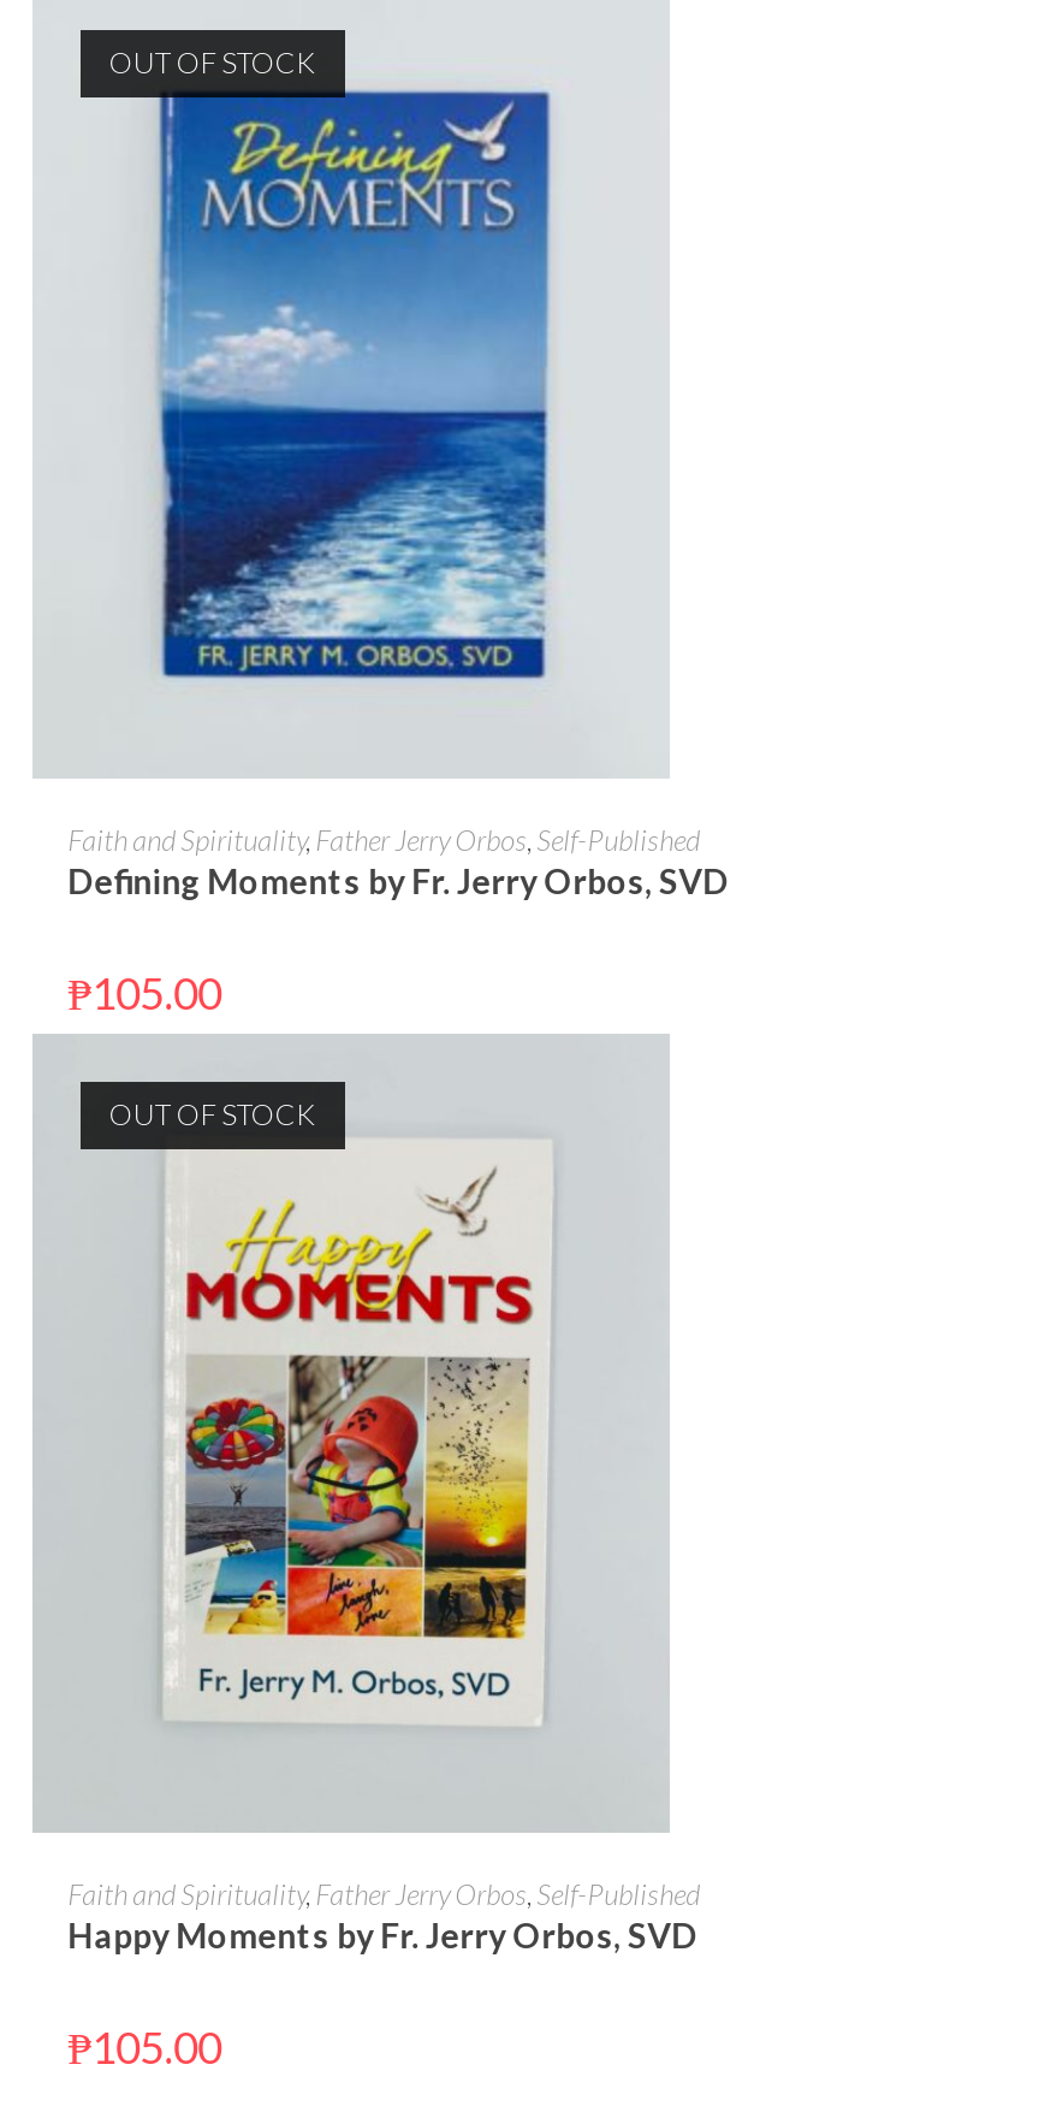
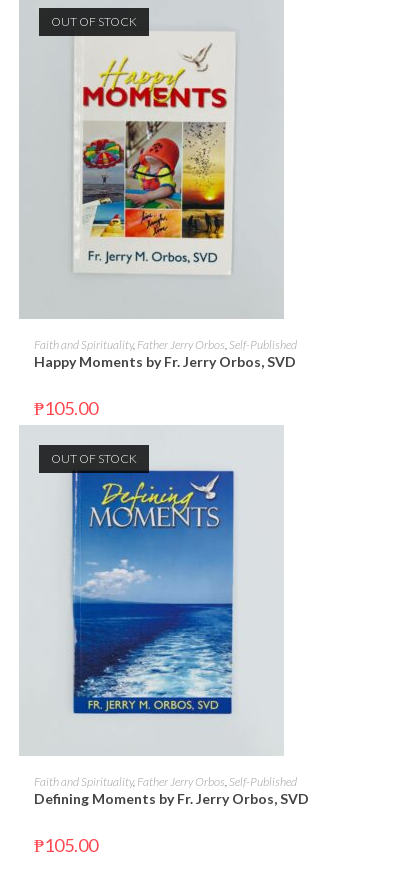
moved [158,88,552,680] -> [71,470,235,715]: [image]
moved [68,860,729,901] -> [34,790,309,807]: Defining Moments by Fr. Jerry Orbos, SVD
moved [160,1142,550,1729] -> [72,33,234,277]: [image]
moved [68,1913,698,1954] -> [34,353,296,370]: Happy Moments by Fr. Jerry Orbos, SVD

